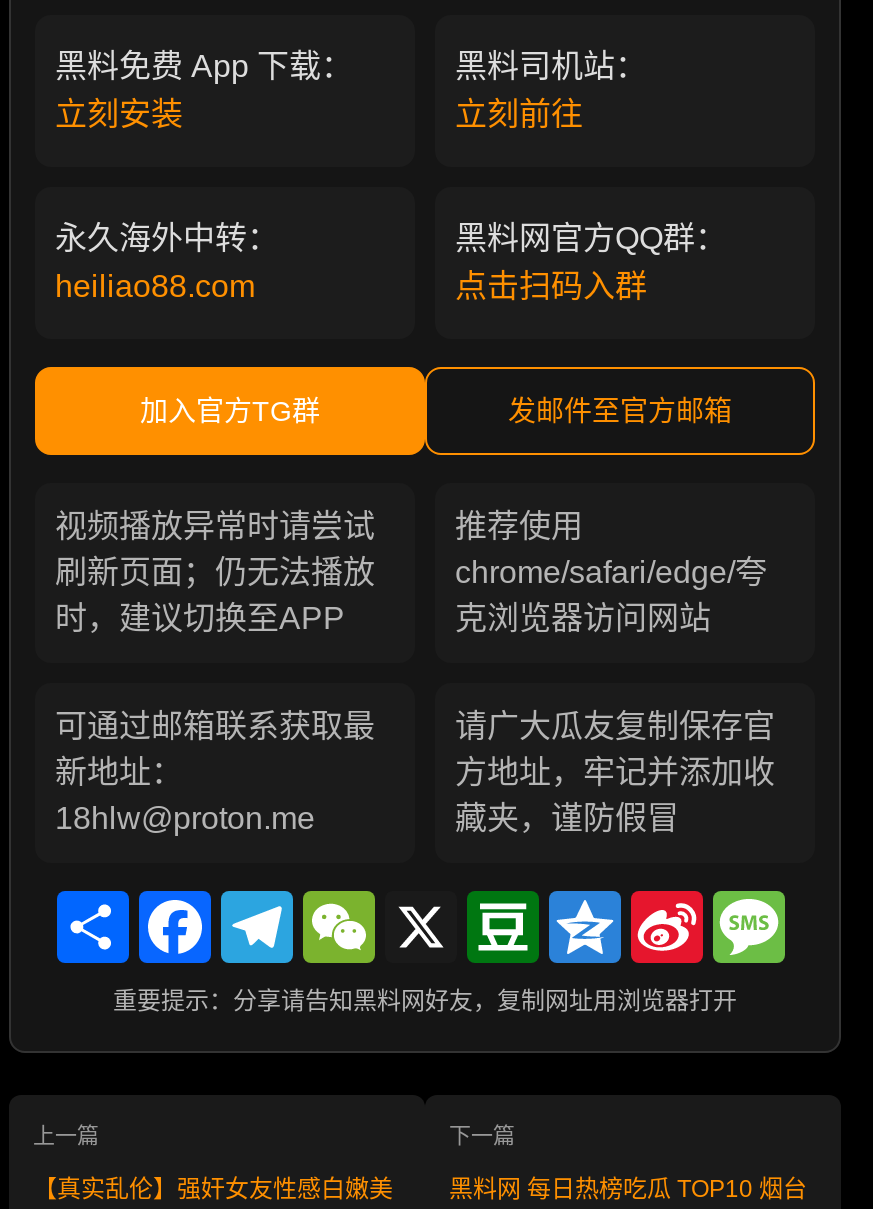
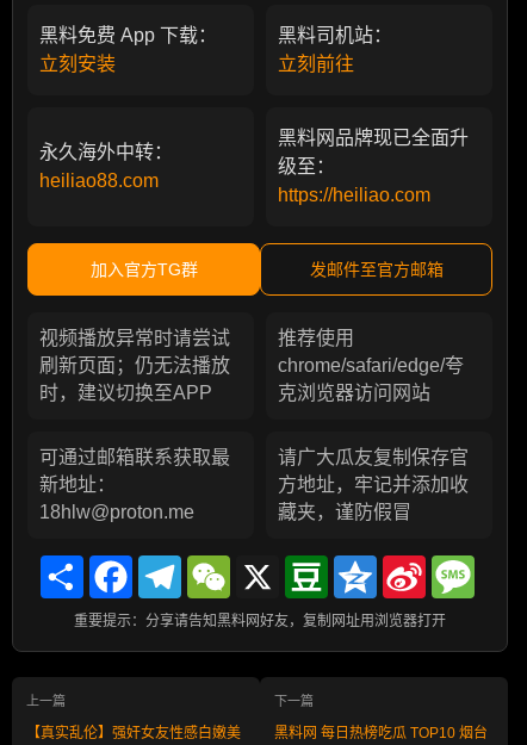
[455,221,727,303] 黑料网官方QQ群： | 点击扫码入群 -> [278,127,469,205] 黑料网品牌现已全面升 | 级至： | https://heiliao.com

